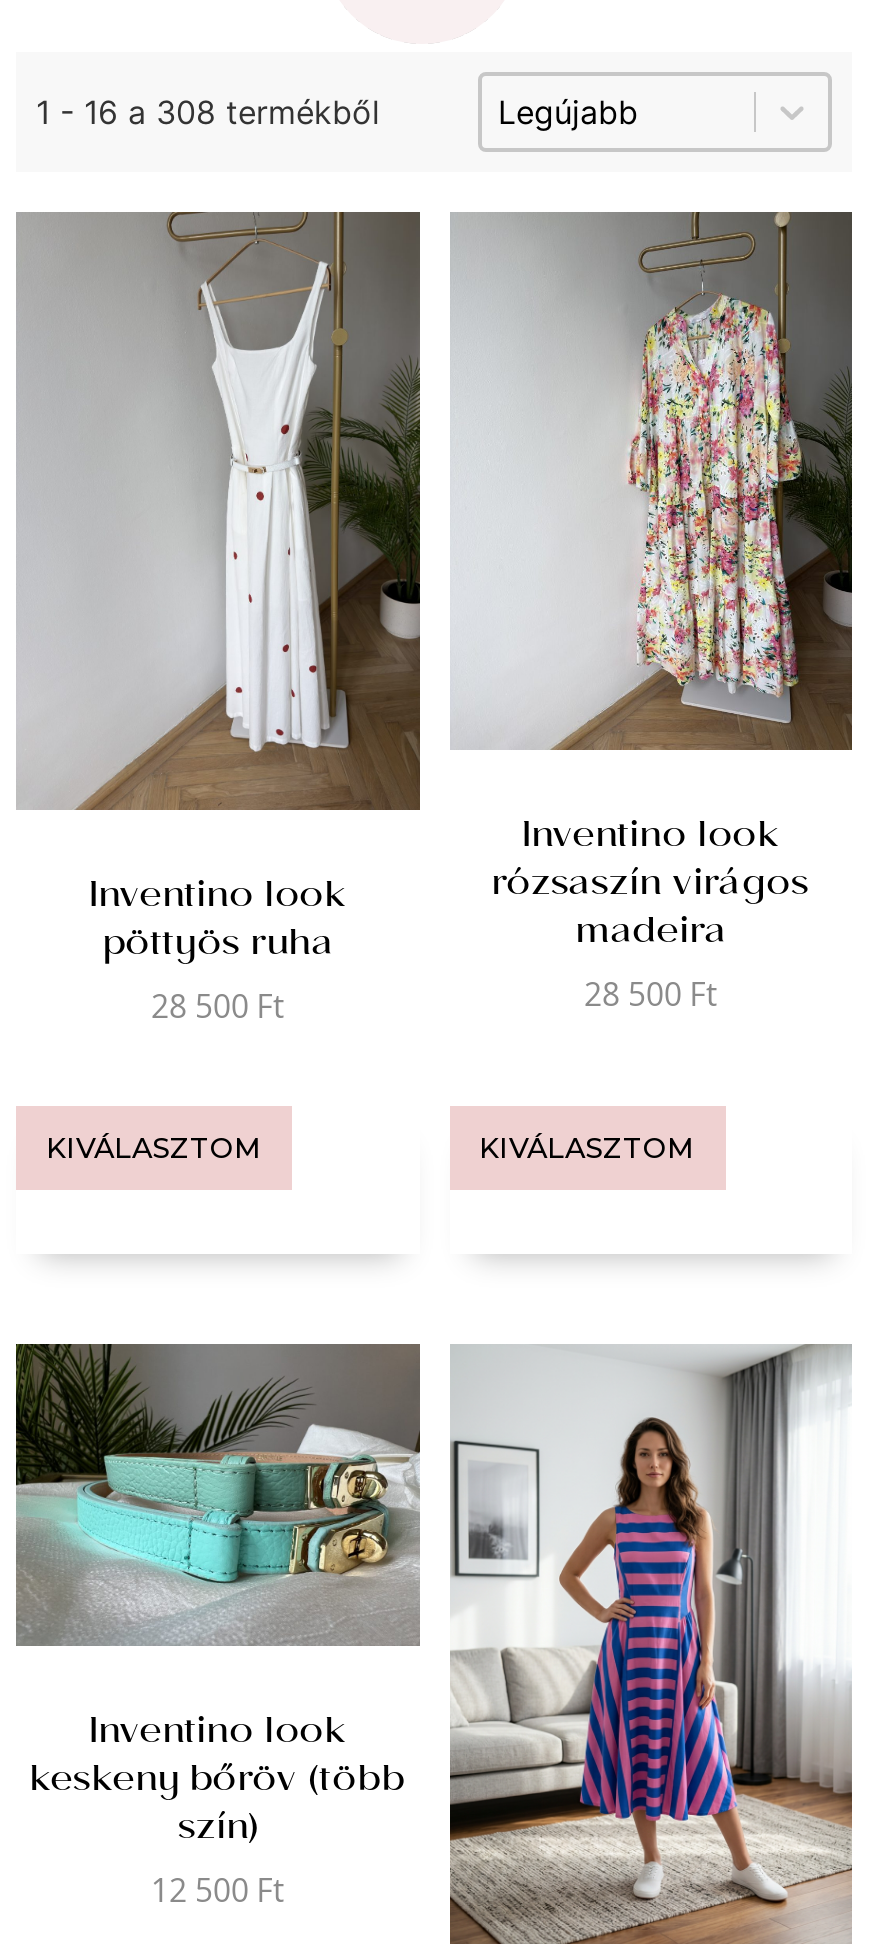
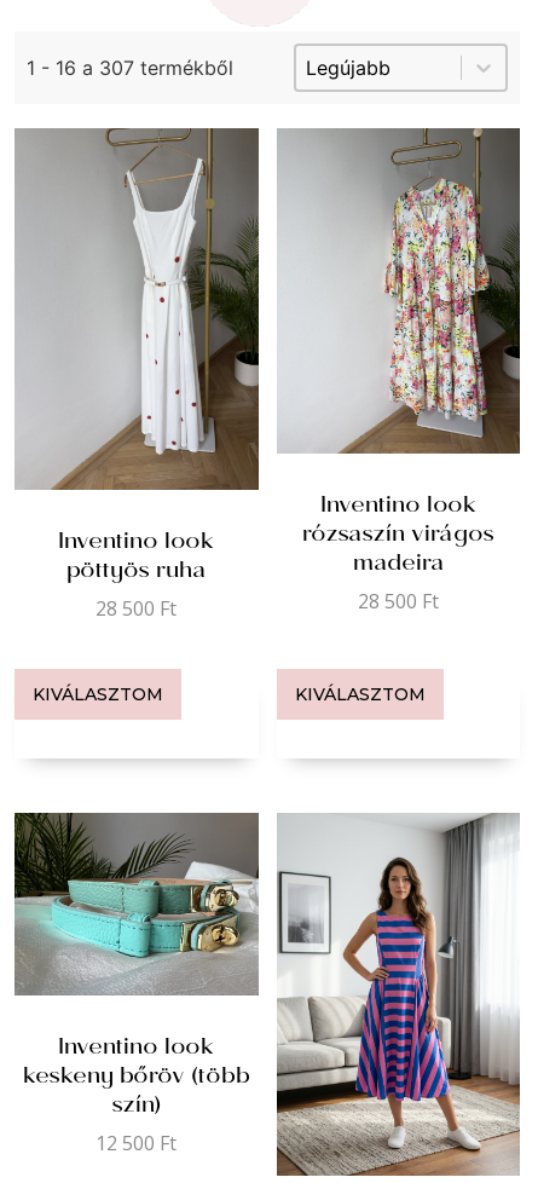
[36,92,380,132] 1 - 16 a 308 termékből -> [27,56,233,80] 1 - 16 a 307 termékből

